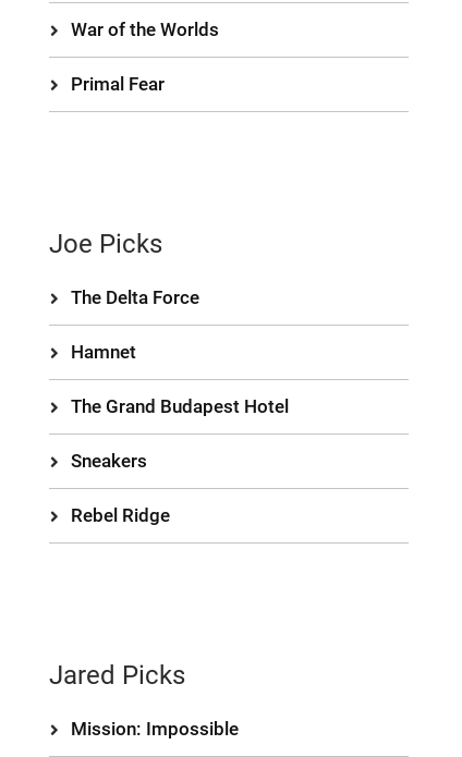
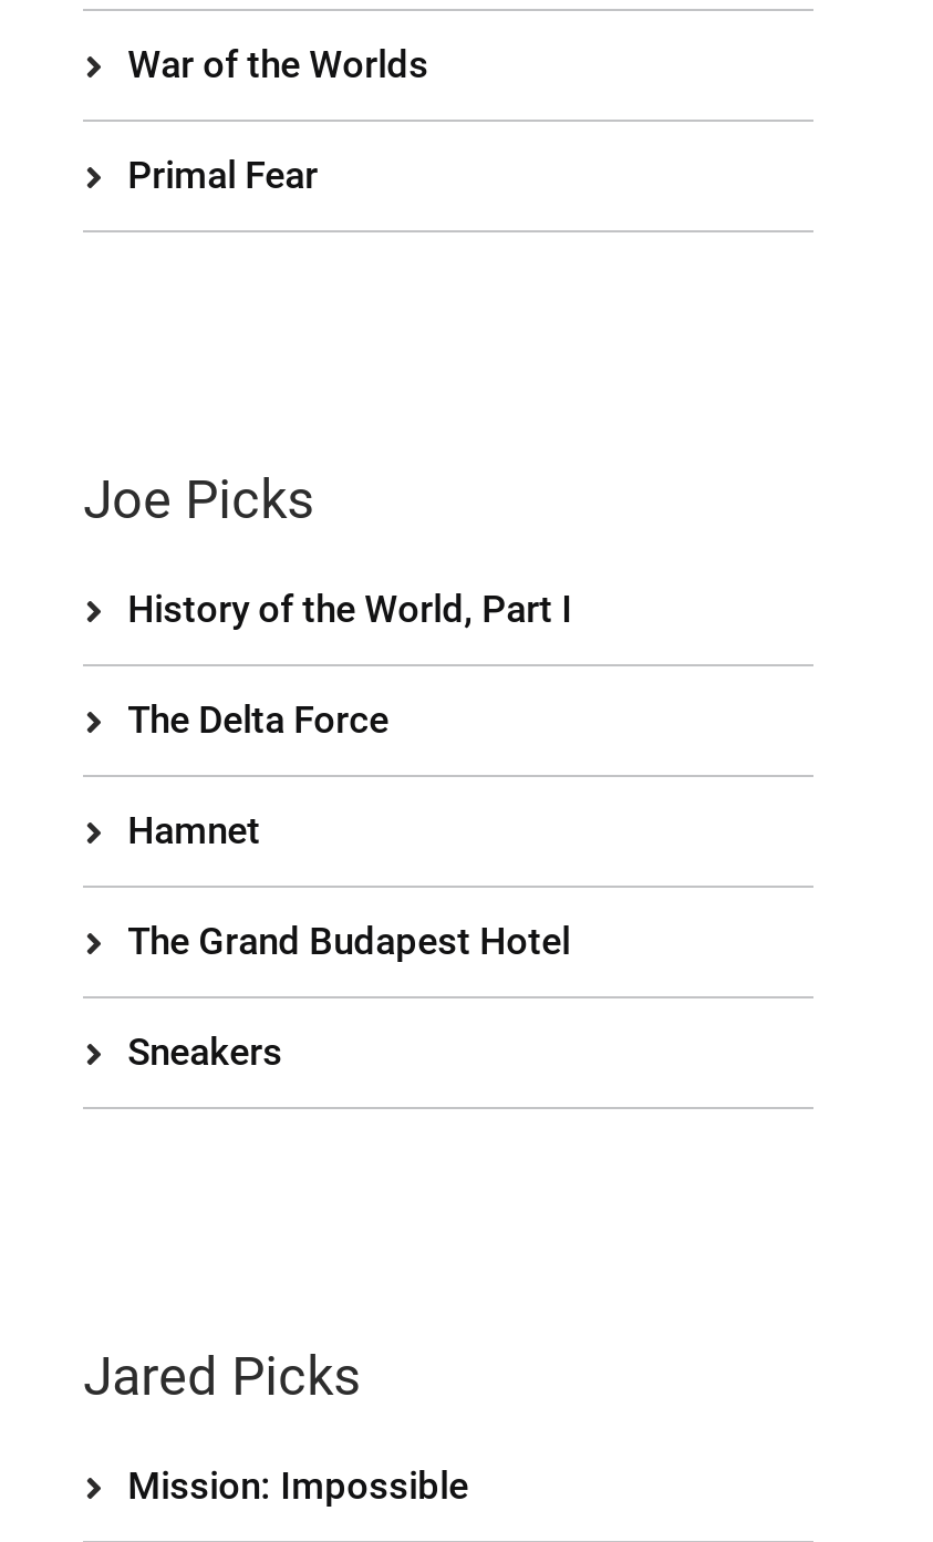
none -> [127,587,572,631] History of the World, Part I
moved [71,286,289,472] -> [127,697,570,1074]: The Delta Force | Hamnet | The Grand Budapest Hotel | Sneakers
[71,504,170,526] Rebel Ridge -> none

